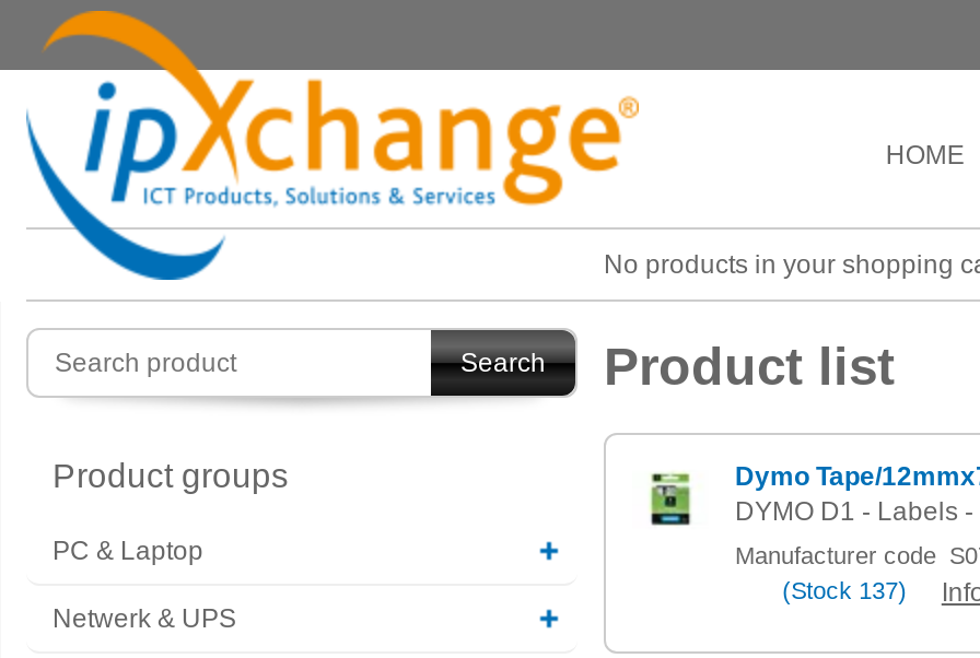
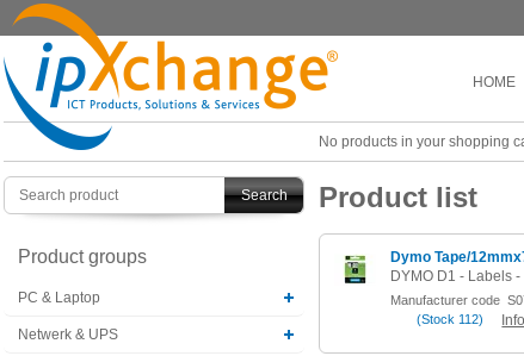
[782,577,907,603] (Stock 137) -> [416,312,483,326] (Stock 112)

